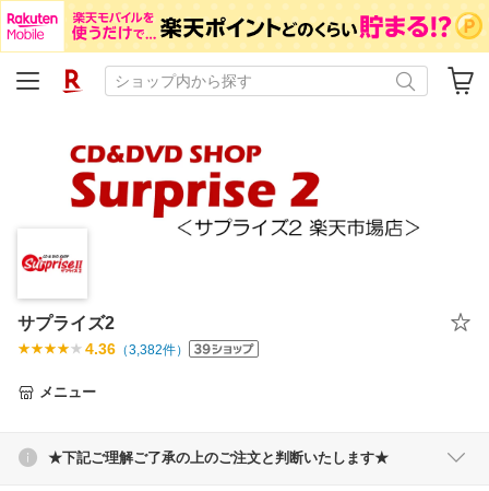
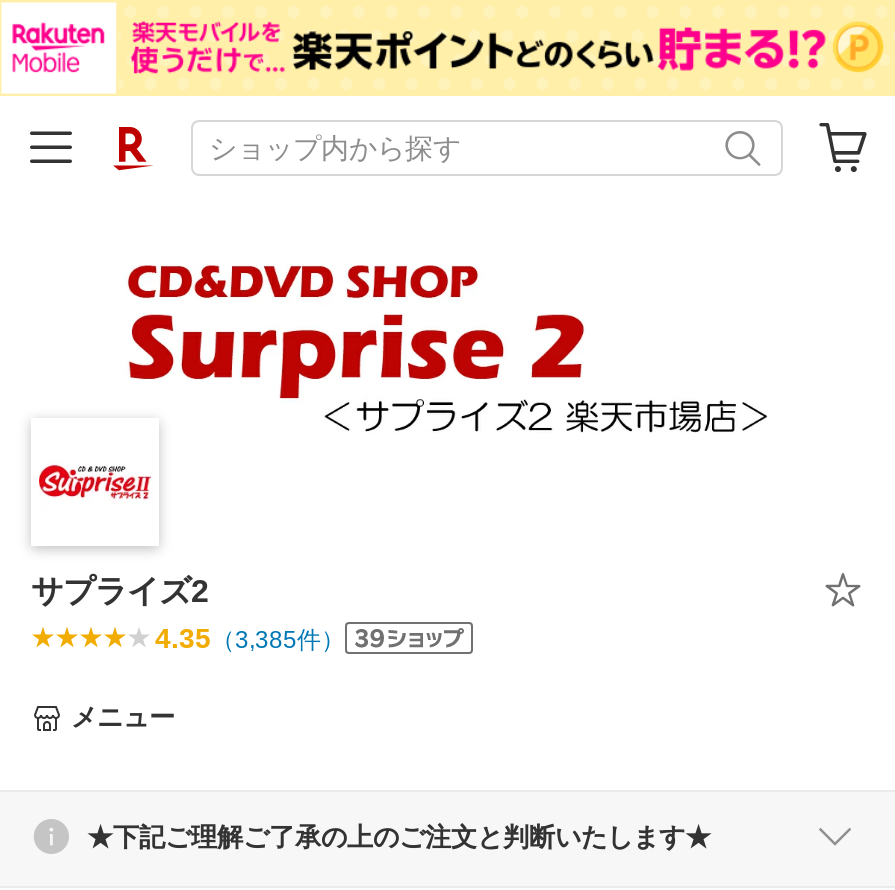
[85,340,189,358] 4.36（3,382件） -> [155,622,345,654] 4.35（3,385件）

